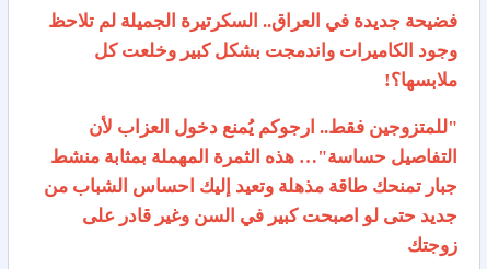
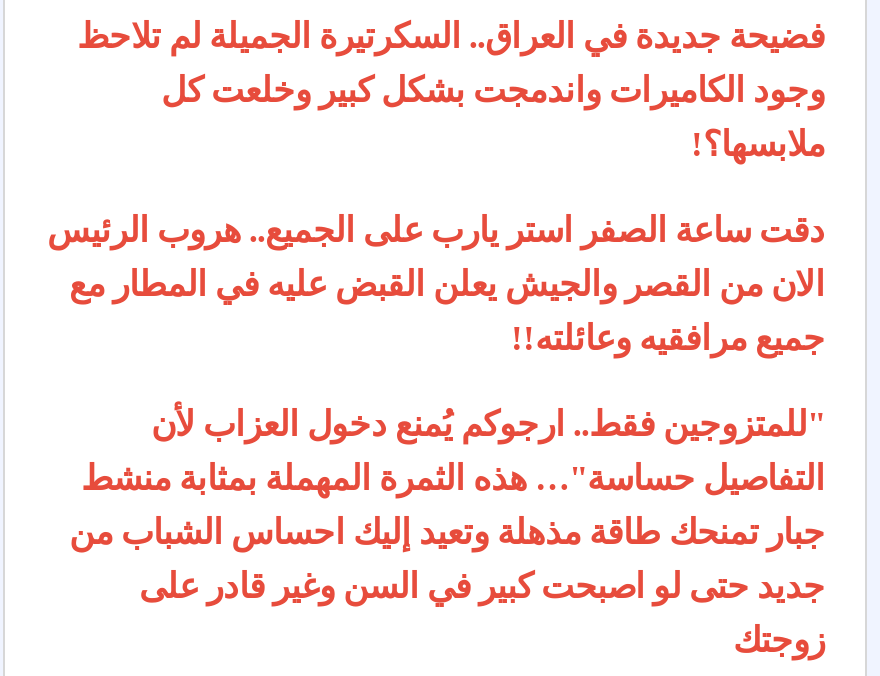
none -> [47,213,825,359] دقت ساعة الصفر استر يارب على الجميع.. هروب الرئيس | الان من القصر والجيش يعلن القبض عليه في المطار مع | جميع مرافقيه وعائلته!!

